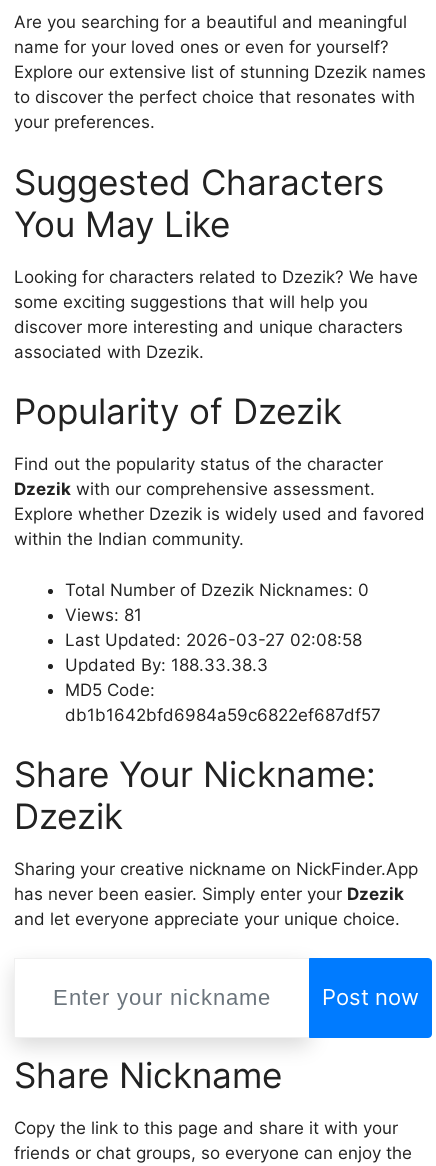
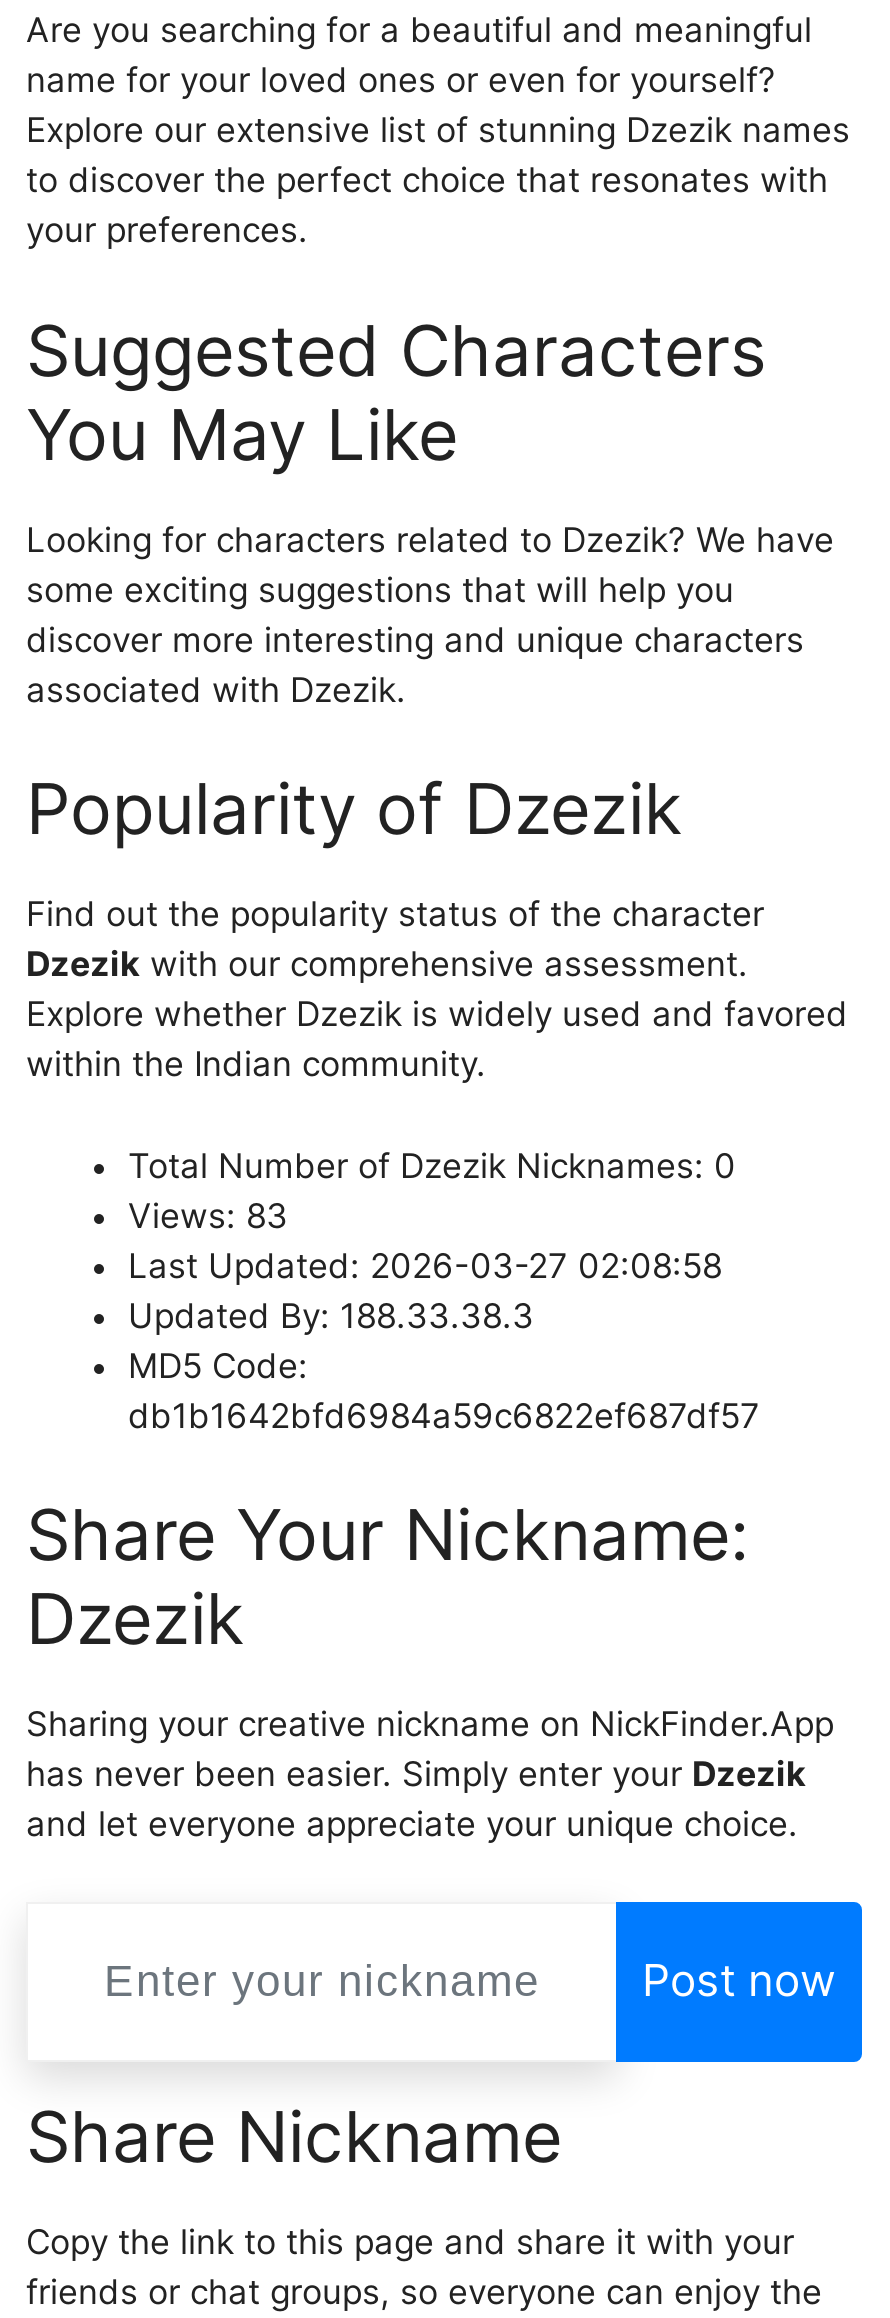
[65,604,142,624] Views: 81 -> [128,1195,288,1235] Views: 83

